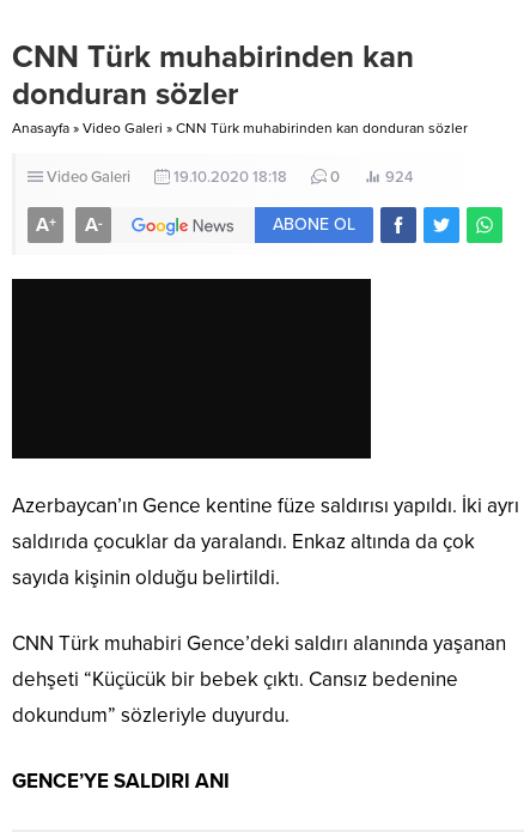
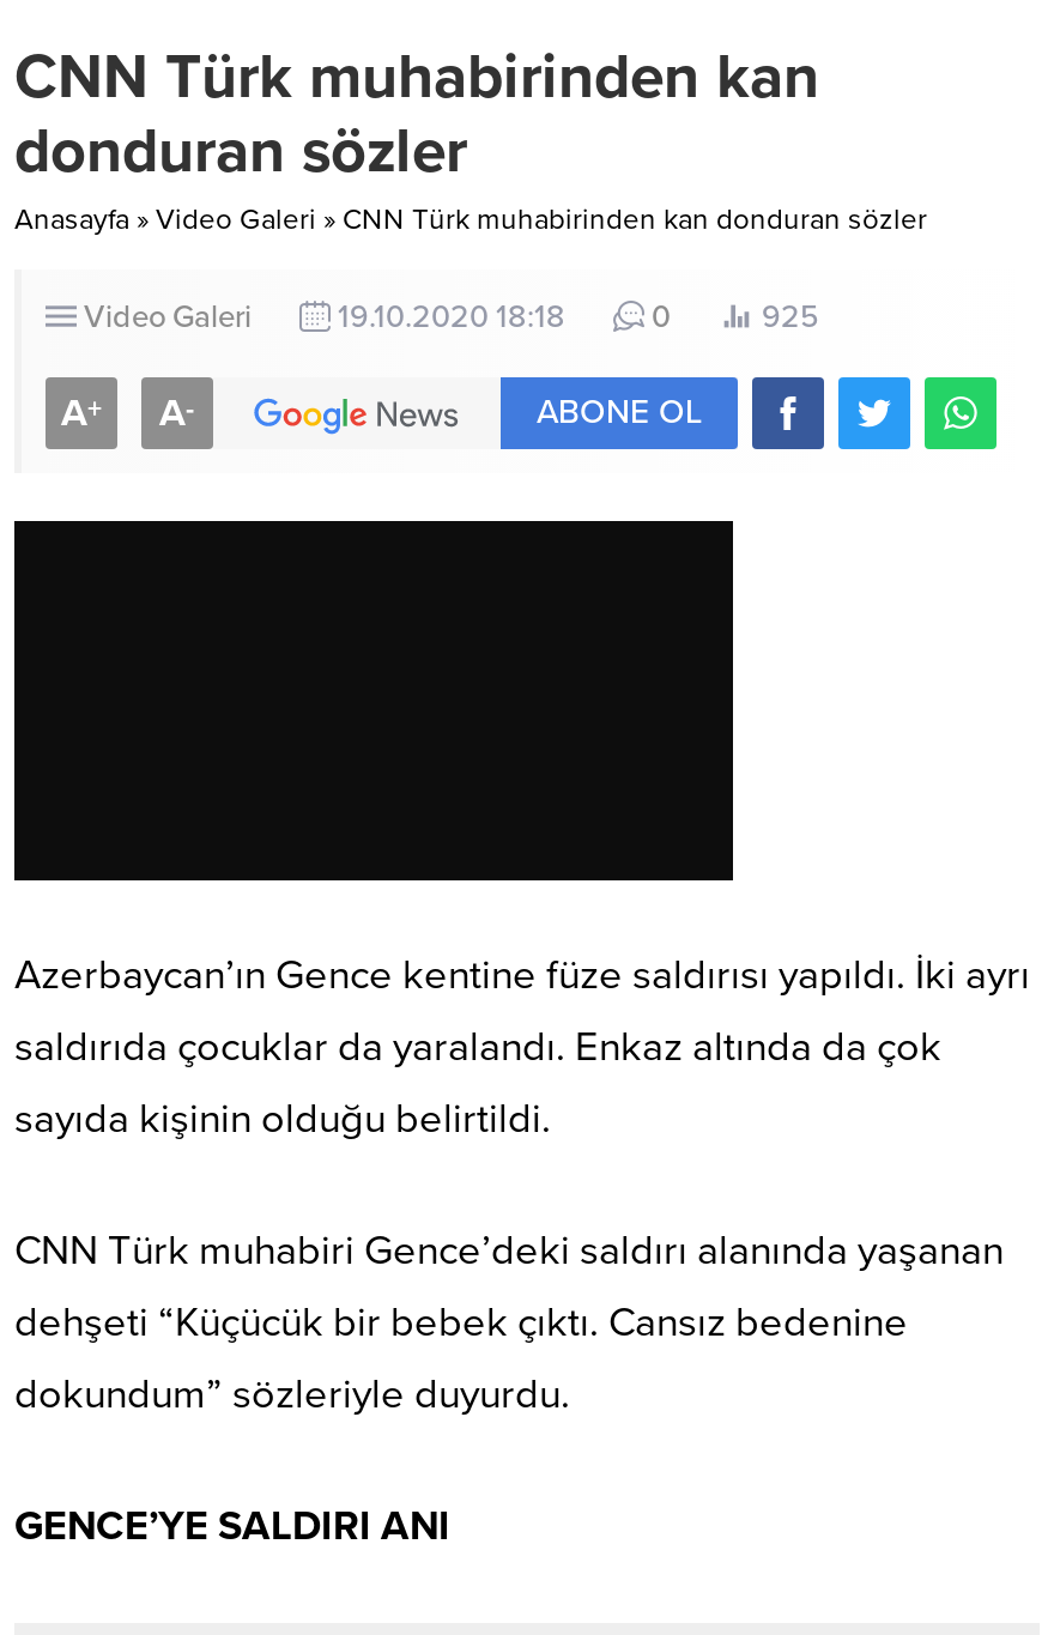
[385,168,413,187] 924 -> [762,298,819,337] 925

